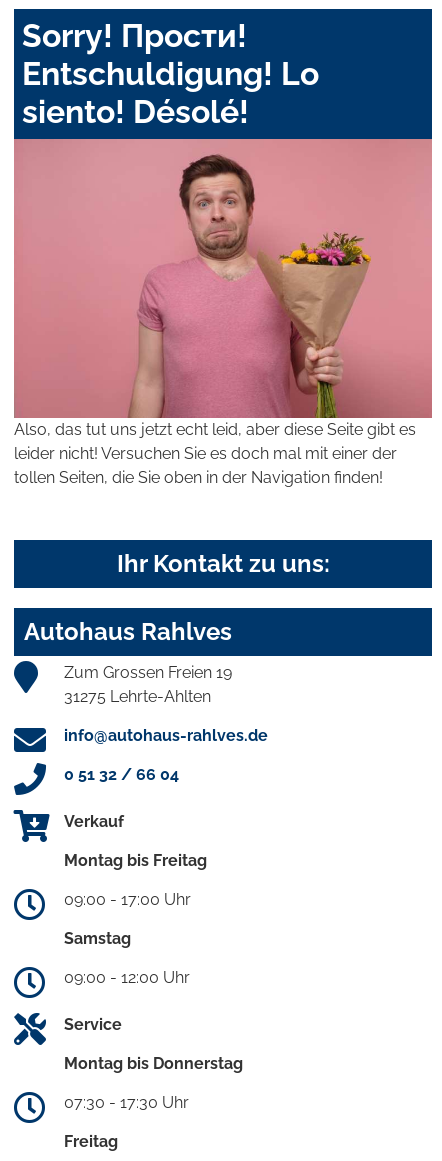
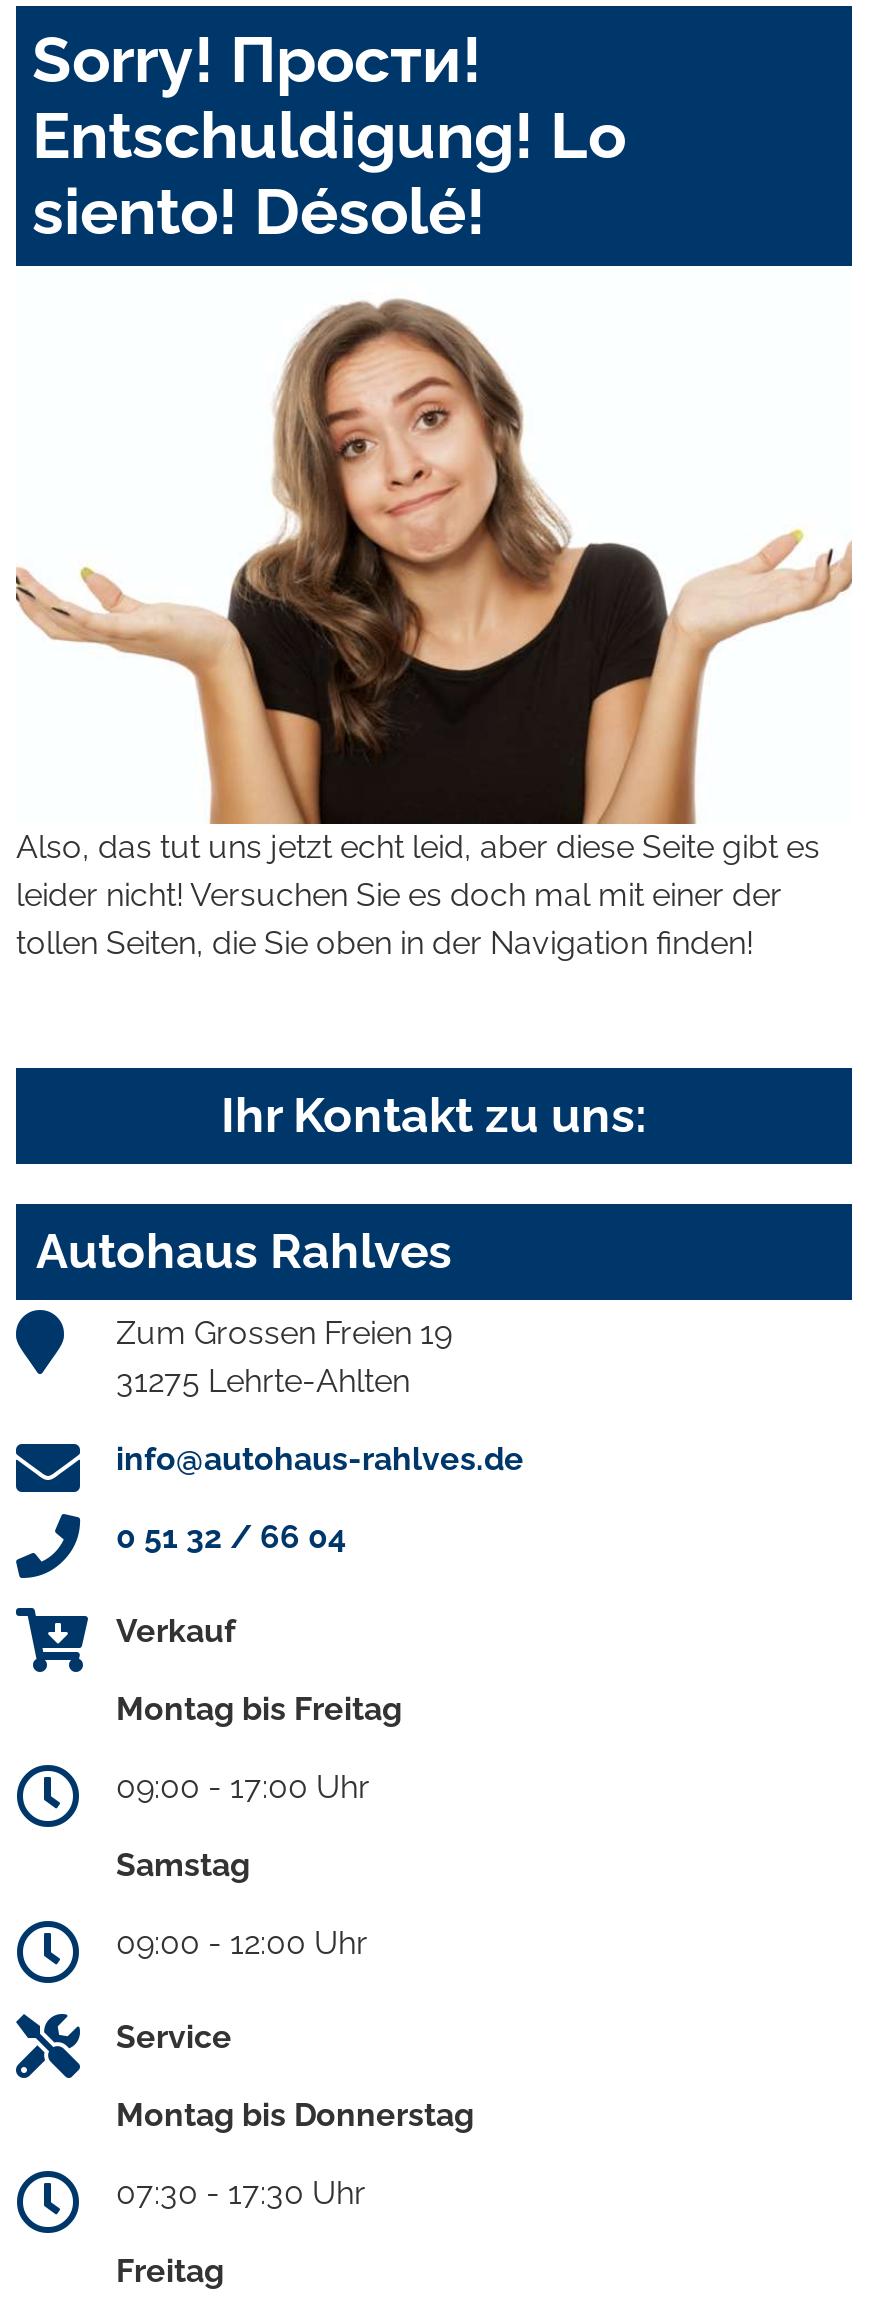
[13,138,433,419] [image] -> [14,264,852,824] [image]

